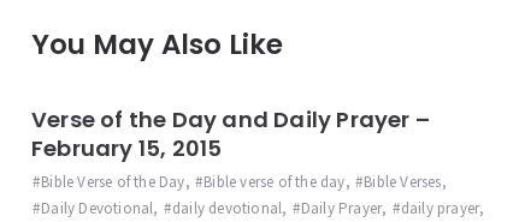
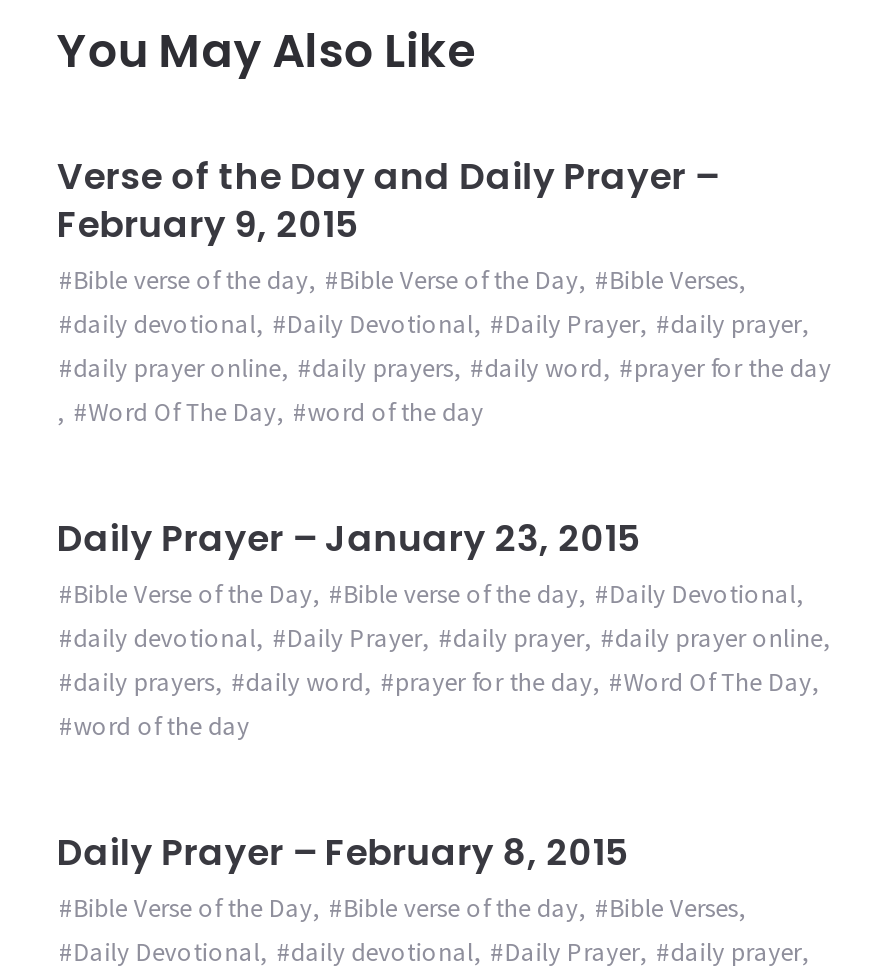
[31,134,222,164] February 15, 2015 -> [57,200,831,878] February 9, 2015 | Bible verse of the day, Bible Verse of the Day, Bible Verses, | daily devotional, Daily Devotional, Daily Prayer, daily prayer, | daily prayer online, daily prayers, daily word, prayer for the day | , Word Of The Day, word of the day | Daily Prayer – January 23, 2015 | Bible Verse of the Day, Bible verse of the day, Daily Devotional, | daily devotional, Daily Prayer, daily prayer, daily prayer online, | daily prayers, daily word, prayer for the day, Word Of The Day, | word of the day | Daily Prayer – February 8, 2015

